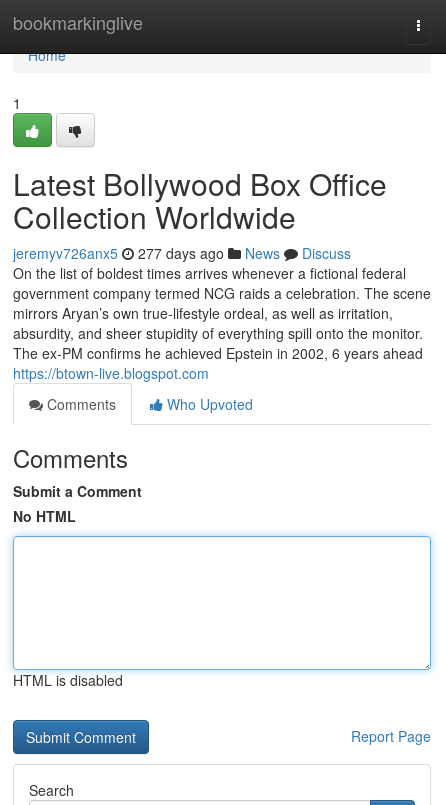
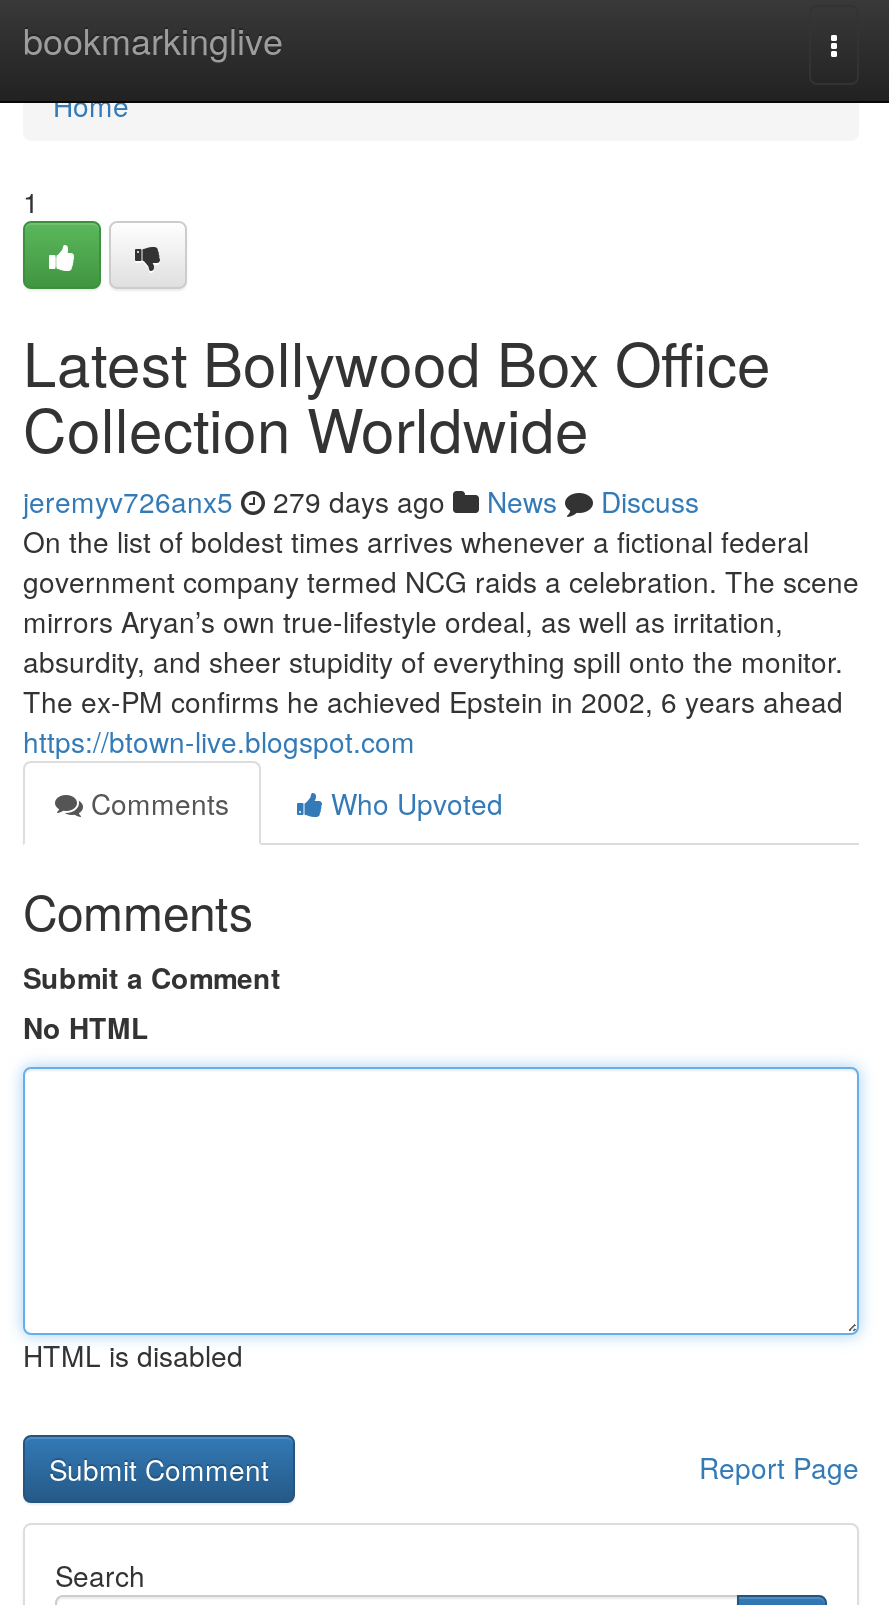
[13,243,351,263] jeremyv726anx5 277 days ago News Discuss -> [23,481,699,521] jeremyv726anx5 279 days ago News Discuss

